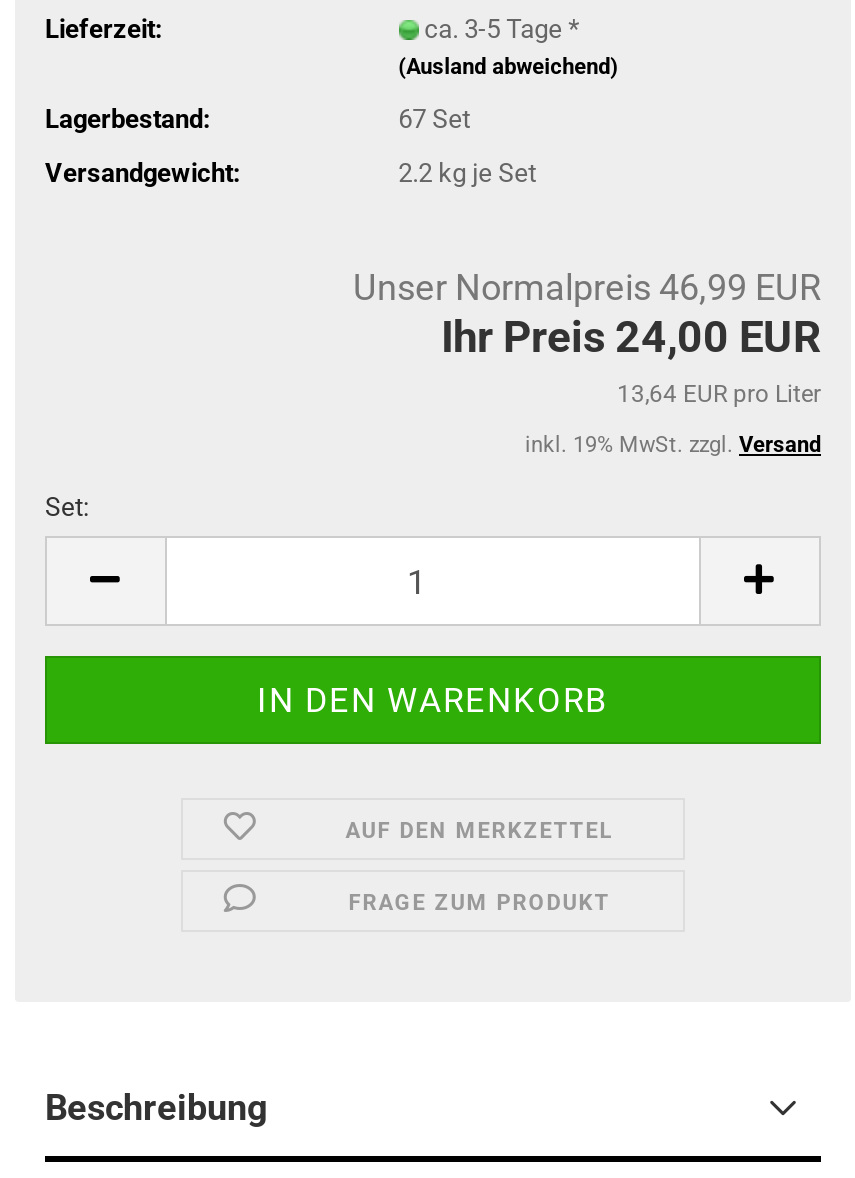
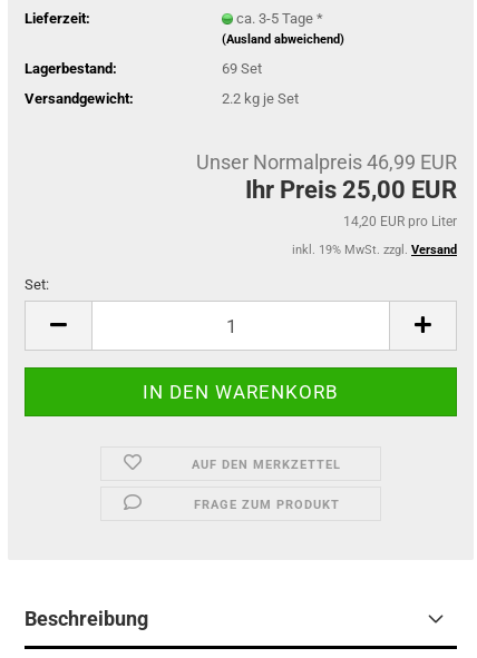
[398,103,470,133] 67 Set -> [221,60,262,76] 69 Set
[441,312,821,362] Ihr Preis 24,00 EUR -> [245,176,457,204] Ihr Preis 25,00 EUR
[617,380,821,408] 13,64 EUR pro Liter -> [343,214,457,229] 14,20 EUR pro Liter

